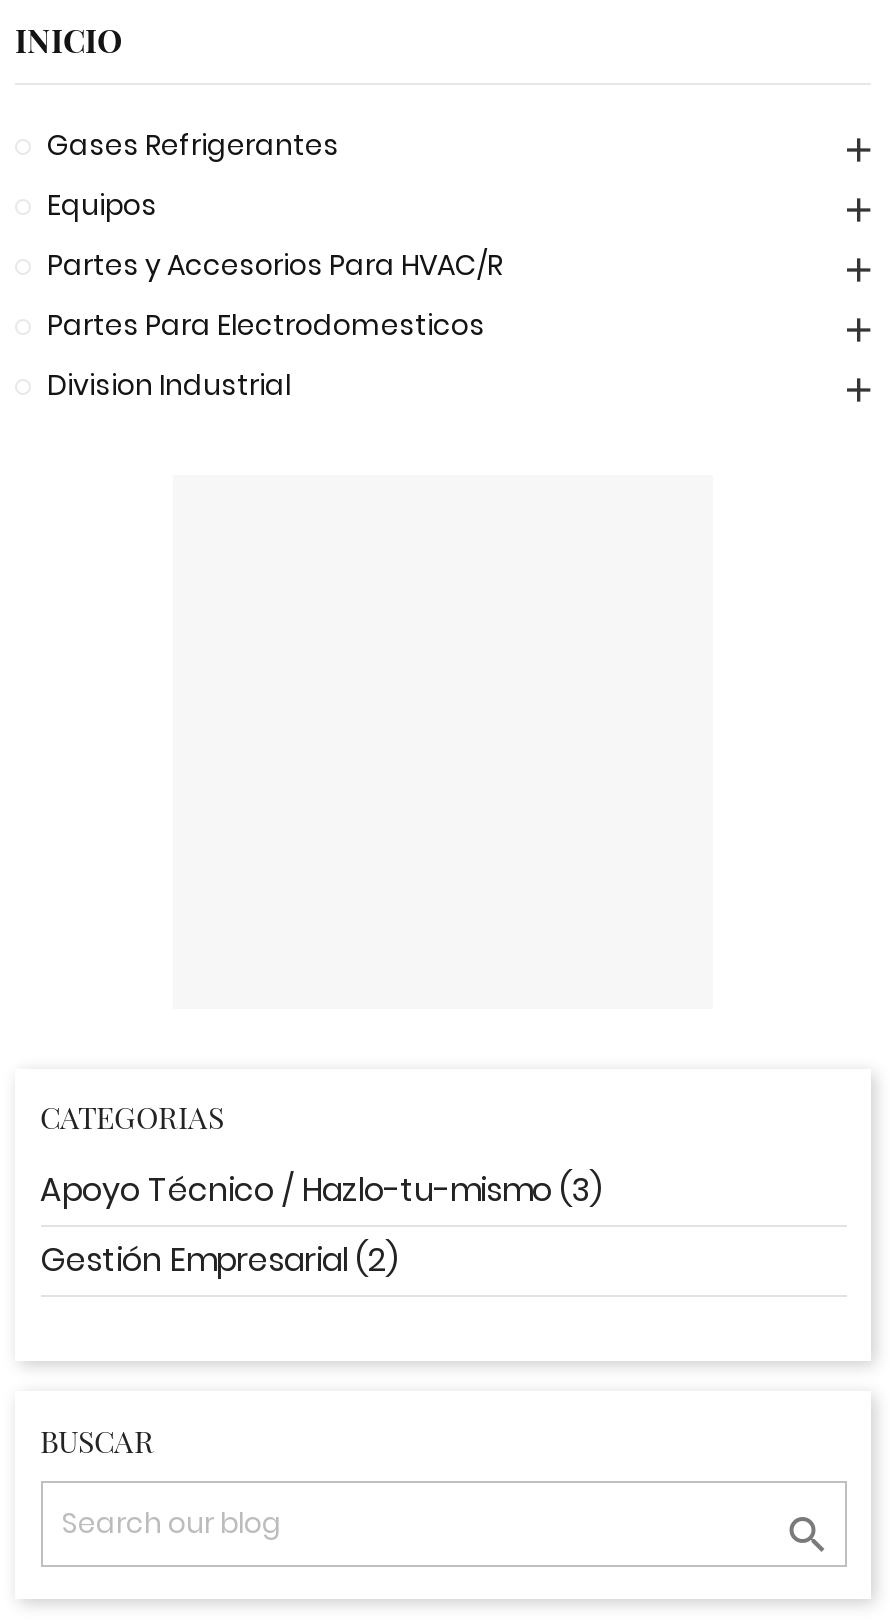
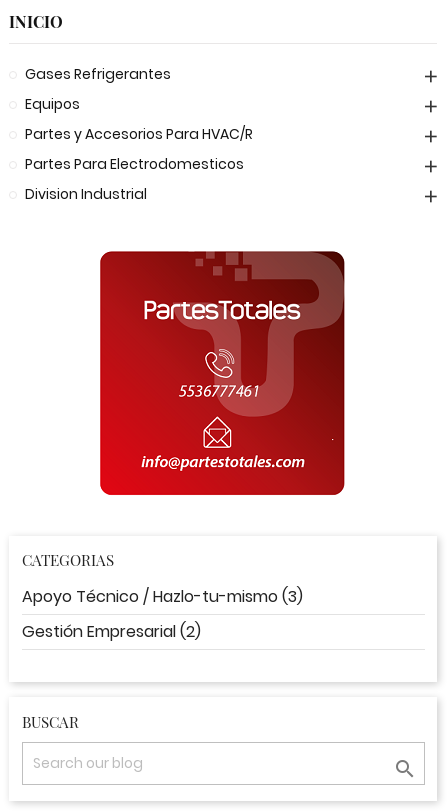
none -> [99,250,346,496] [image]

